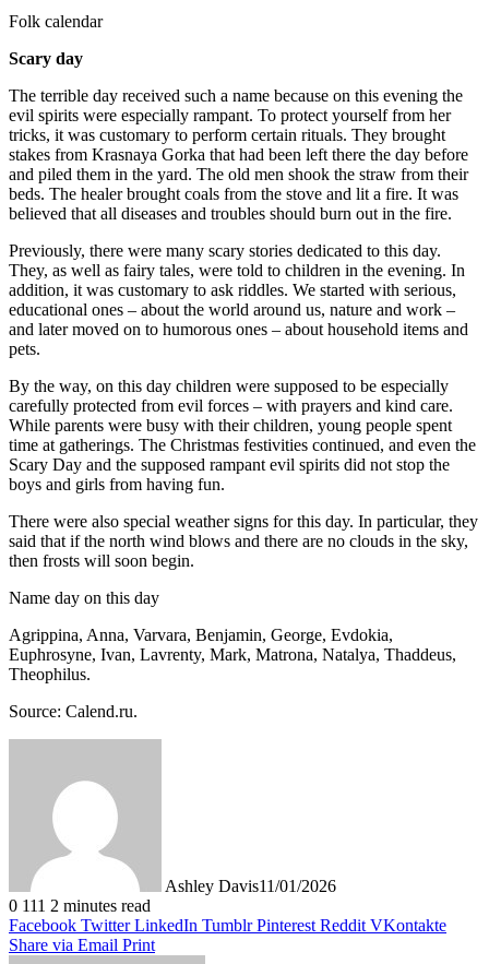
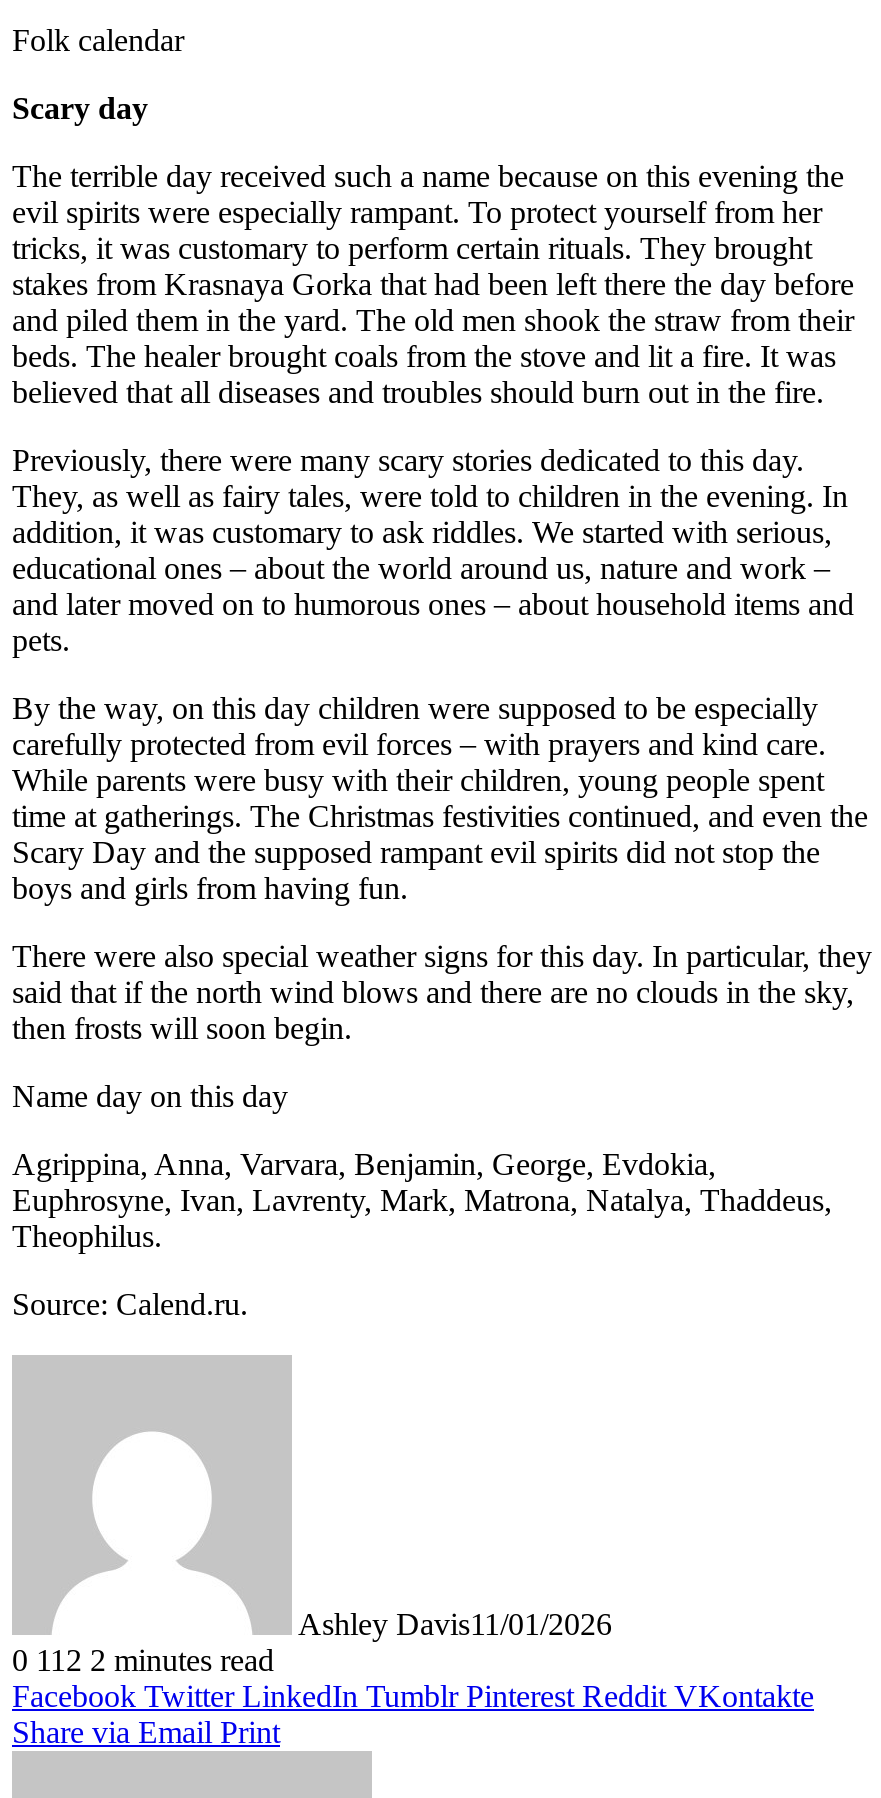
[9,896,151,915] 0 111 2 minutes read -> [12,1643,274,1677] 0 112 2 minutes read

